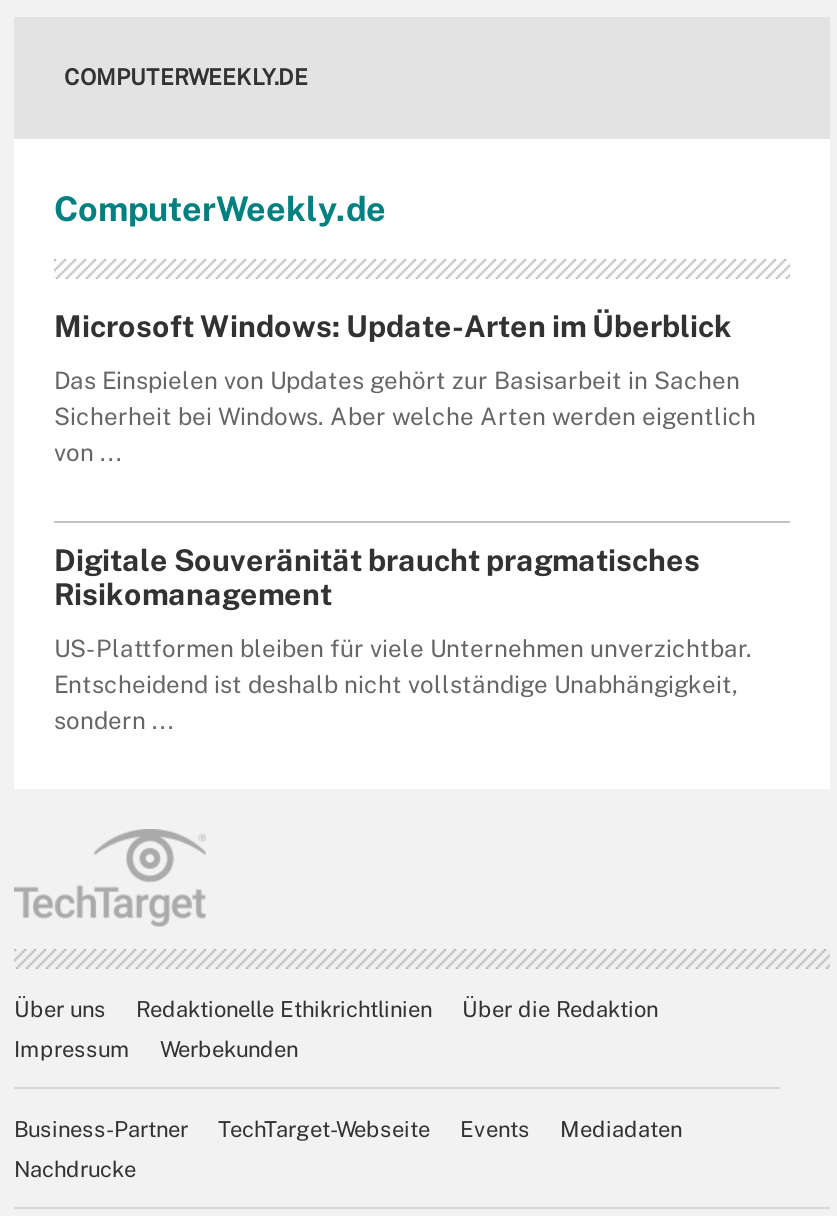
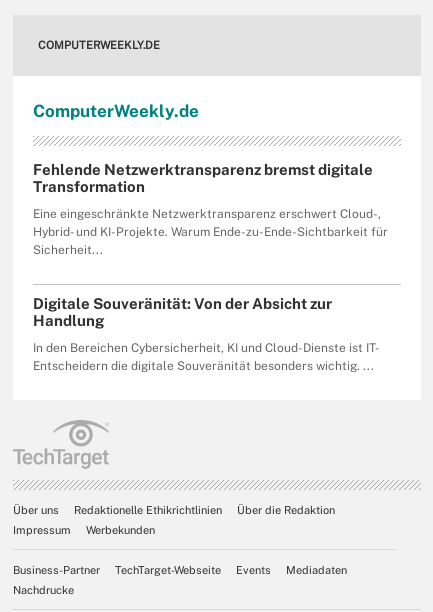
[54,308,732,342] Microsoft Windows: Update-Arten im Überblick -> [33,160,373,194] Fehlende Netzwerktransparenz bremst digitale | Transformation
[54,366,756,466] Das Einspielen von Updates gehört zur Basisarbeit in Sachen | Sicherheit bei Windows. Aber welche Arten werden eigentlich | von ... -> [33,206,388,256] Eine eingeschränkte Netzwerktransparenz erschwert Cloud-, | Hybrid- und KI-Projekte. Warum Ende-zu-Ende-Sichtbarkeit für | Sicherheit...
[54,542,700,610] Digitale Souveränität braucht pragmatisches | Risikomanagement -> [33,294,332,328] Digitale Souveränität: Von der Absicht zur | Handlung
[54,634,752,734] US-Plattformen bleiben für viele Unternehmen unverzichtbar. | Entscheidend ist deshalb nicht vollständige Unabhängigkeit, | sondern ... -> [33,340,380,372] In den Bereichen Cybersicherheit, KI und Cloud-Dienste ist IT- | Entscheidern die digitale Souveränität besonders wichtig. ...

